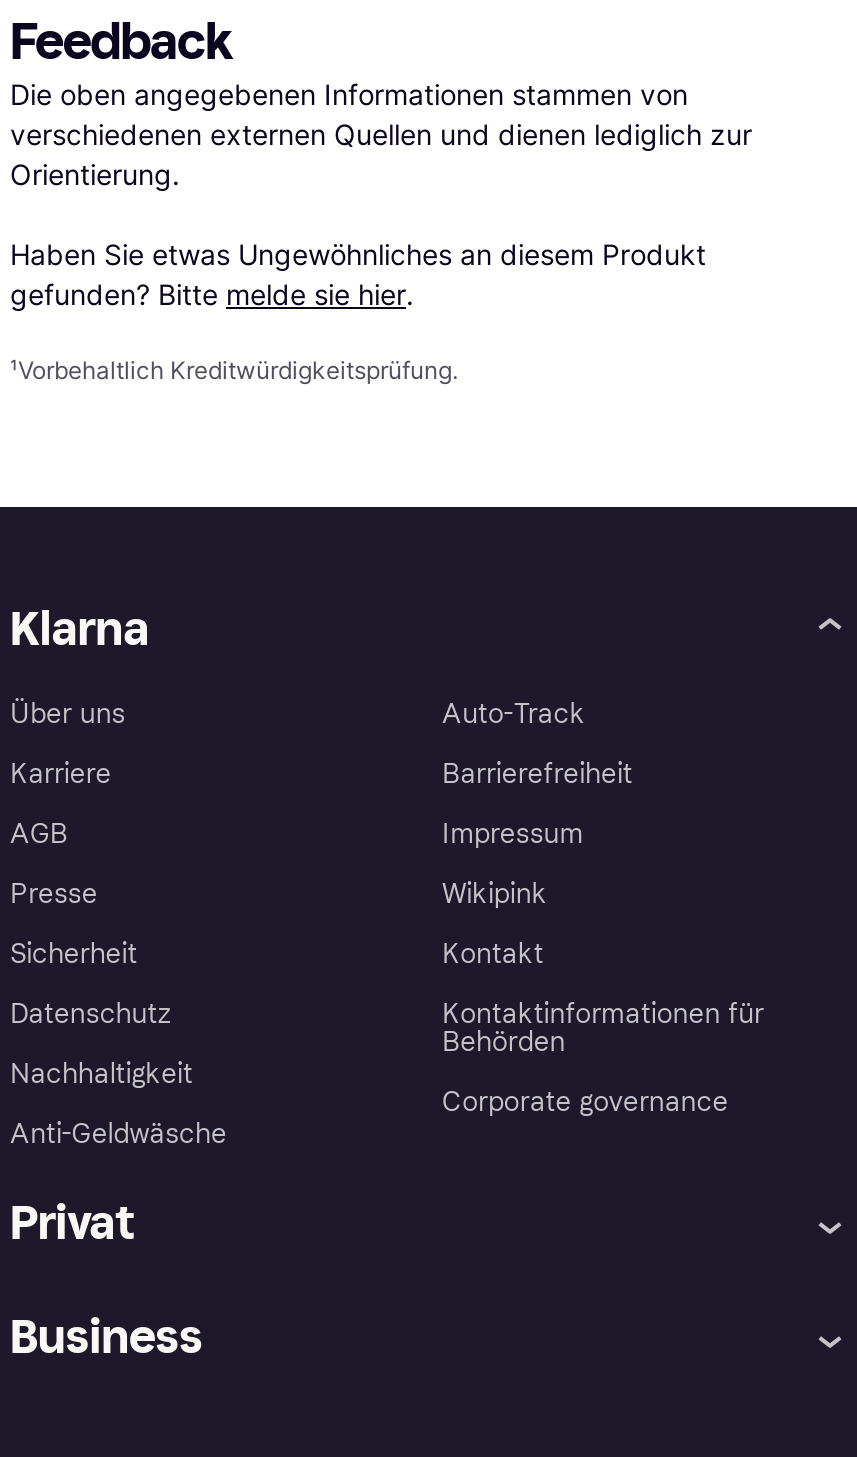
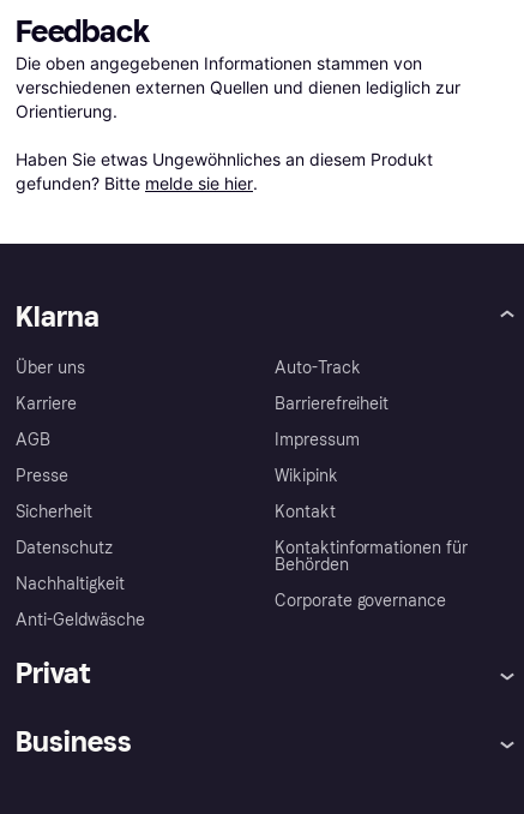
[10,356,458,386] ¹Vorbehaltlich Kreditwürdigkeitsprüfung. -> none

